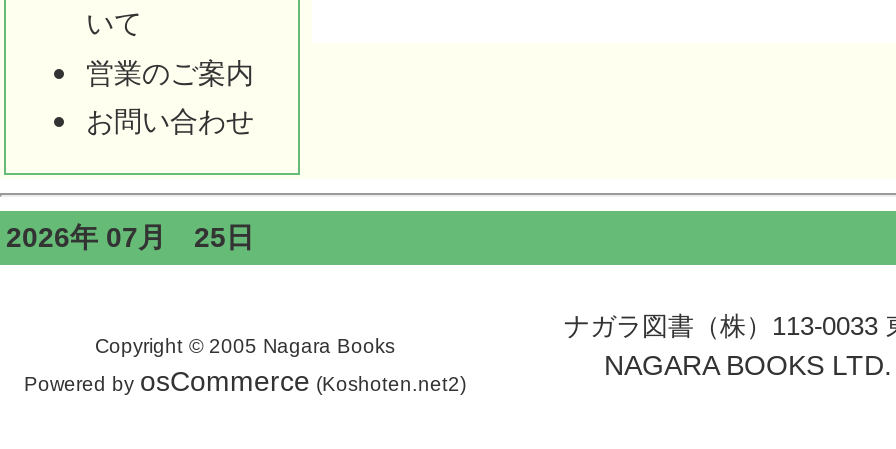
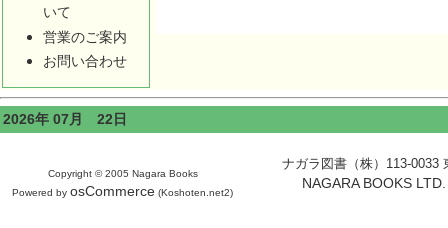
[6,222,254,254] 2026年 07月 25日 -> [3,111,127,127] 2026年 07月 22日

